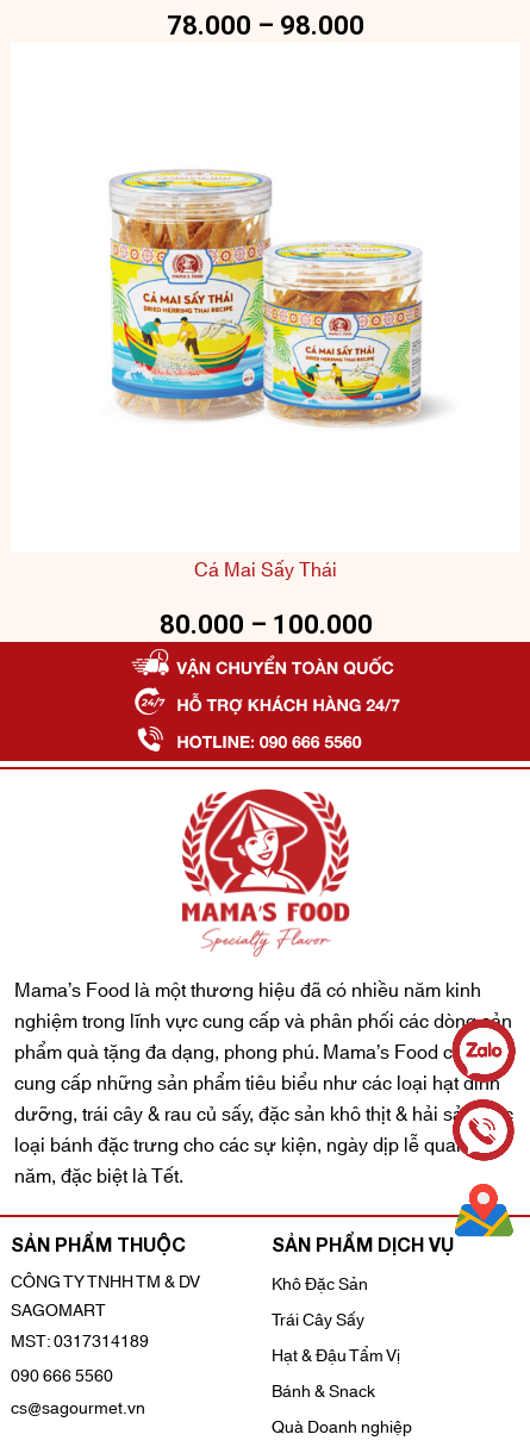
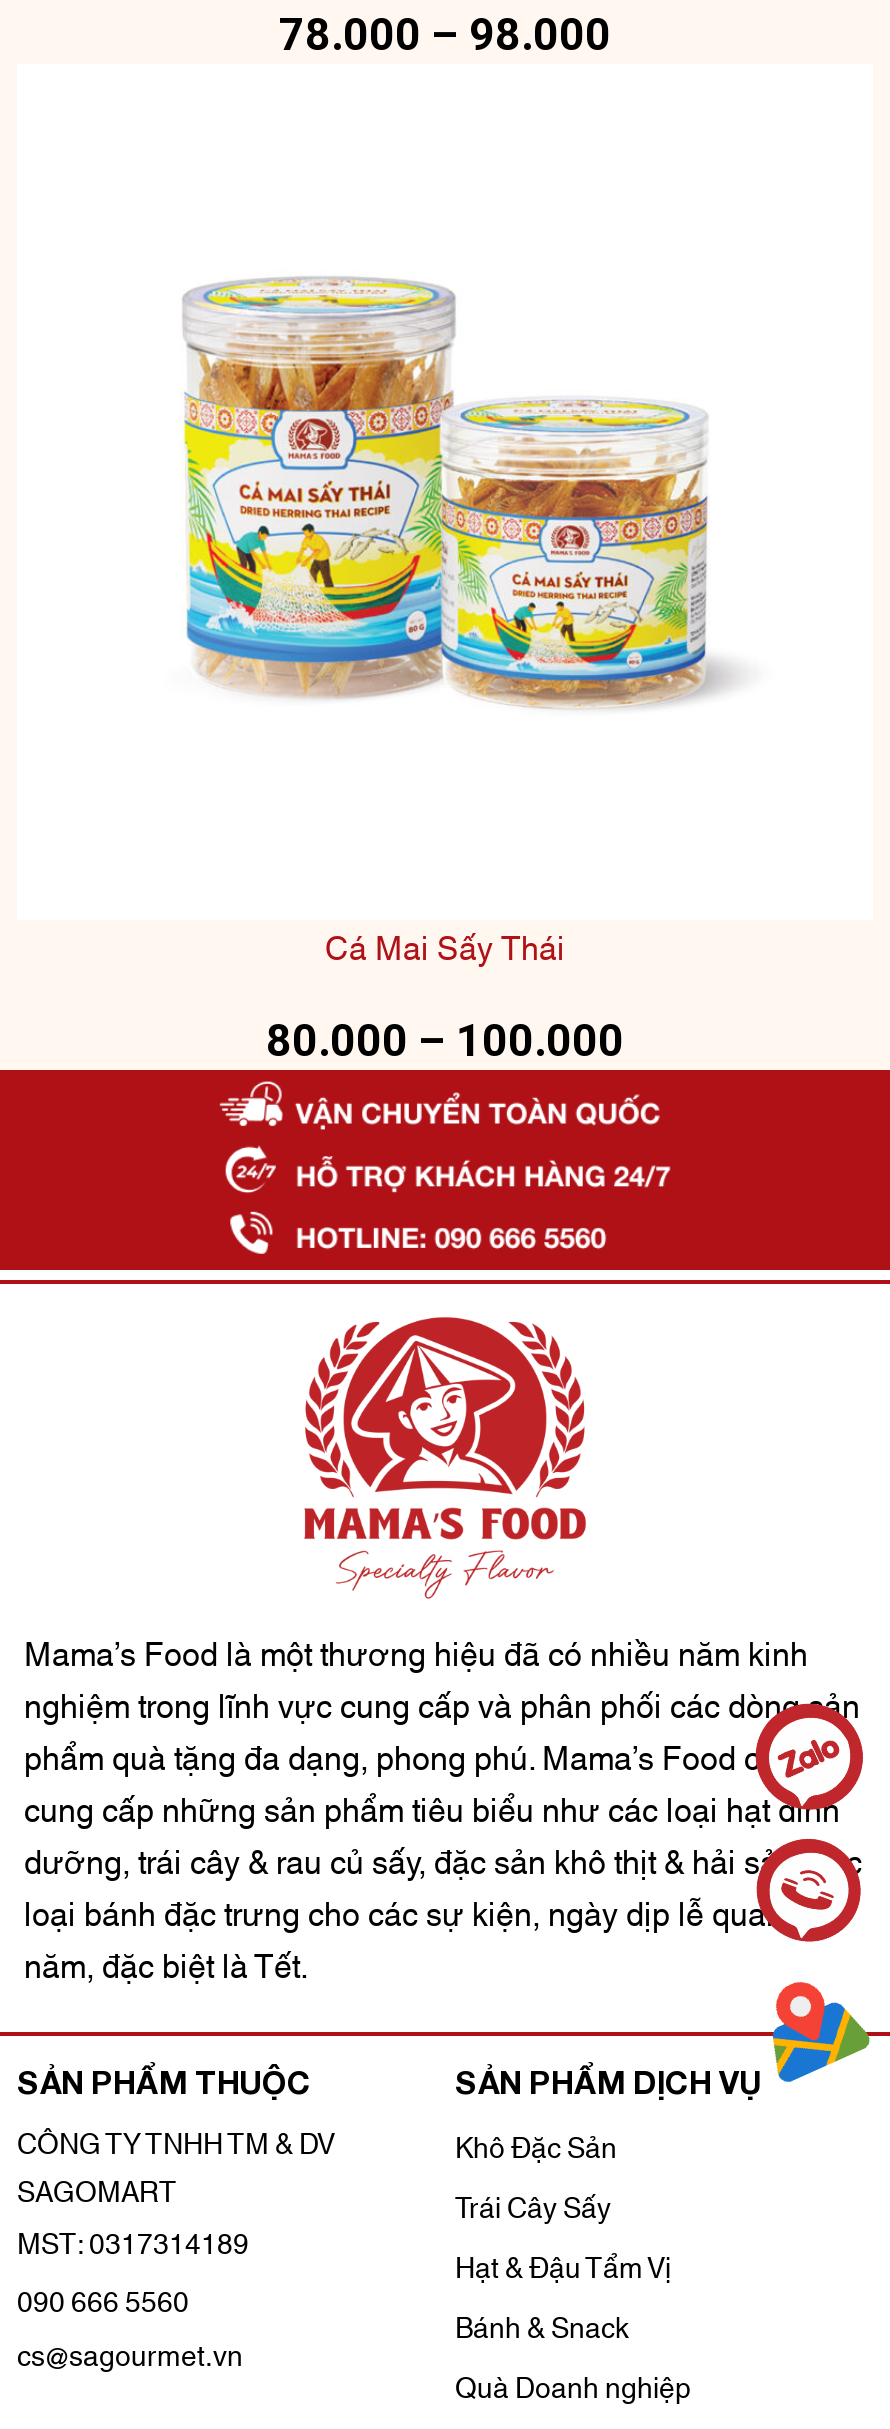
[454,1183,518,1245] [image] -> [763,1980,871,2084] [image]

